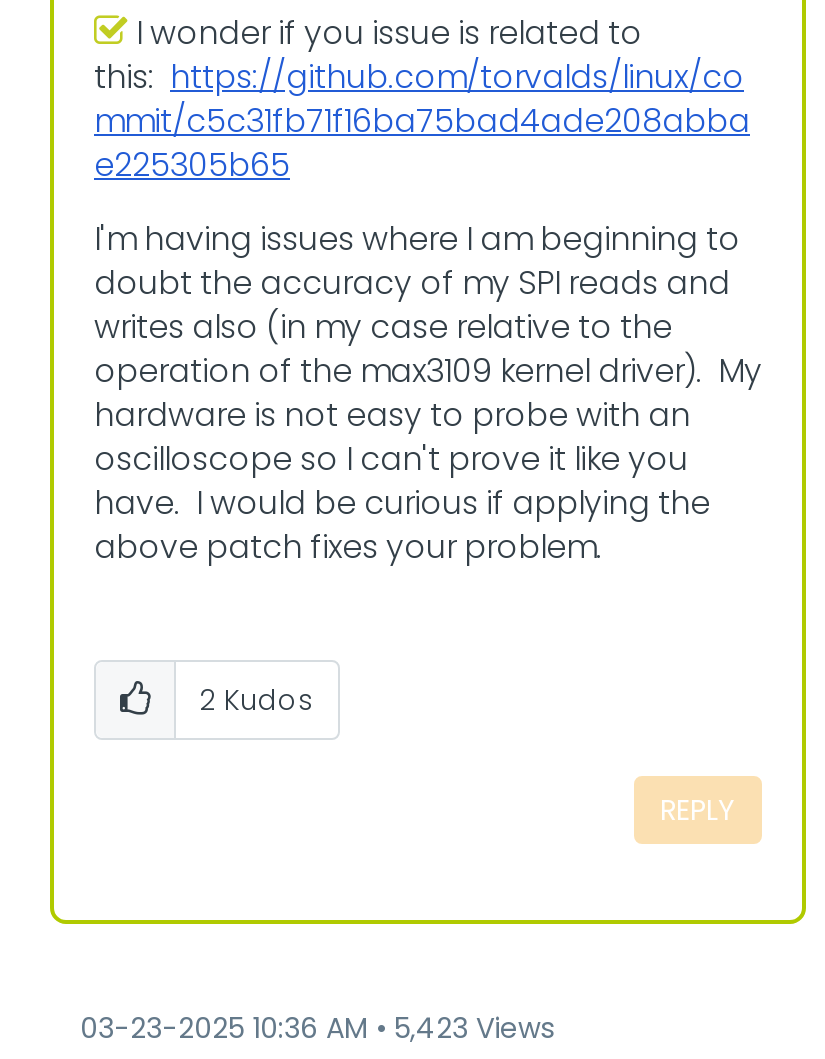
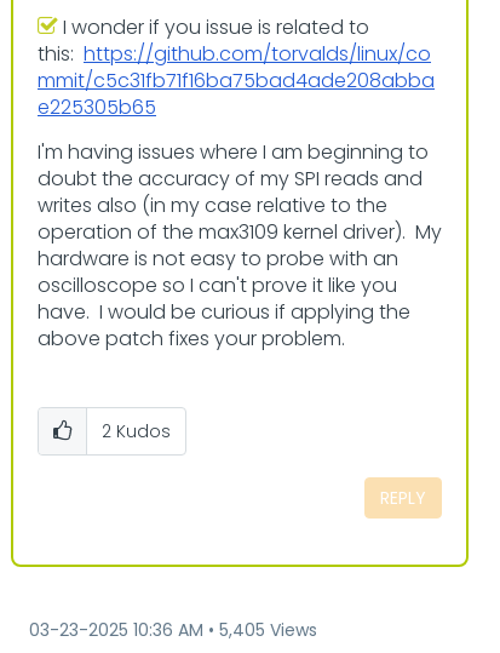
[80,1009,554,1049] 03-23-2025 10:36 AM 5,423 Views -> [29,618,317,643] 03-23-2025 10:36 AM 5,405 Views

